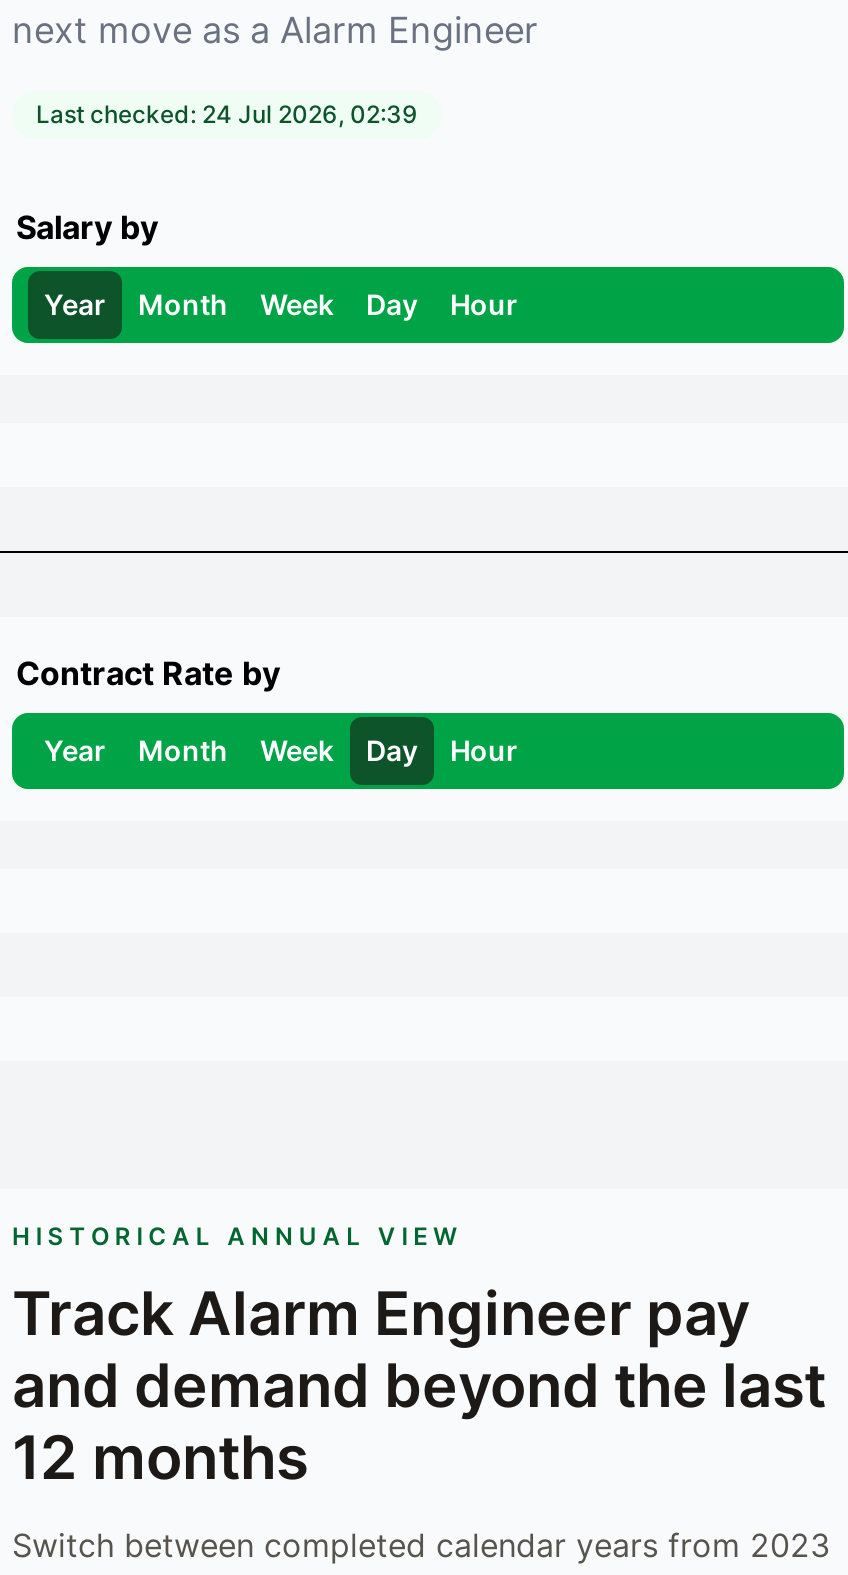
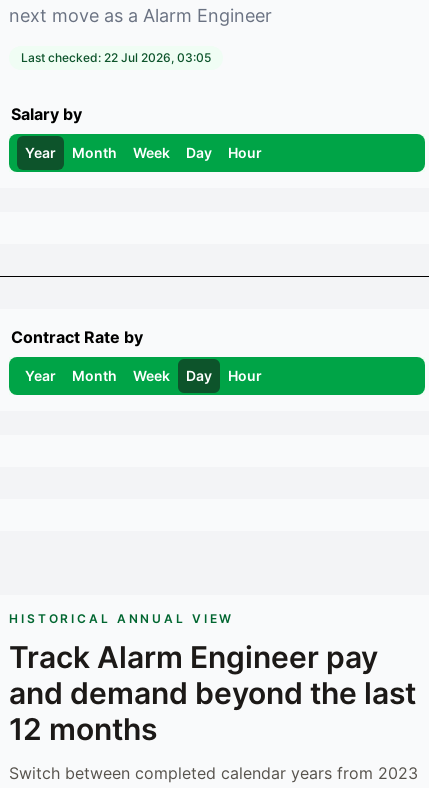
[36,99,418,129] Last checked: 24 Jul 2026, 02:39 -> [21,50,211,65] Last checked: 22 Jul 2026, 03:05

